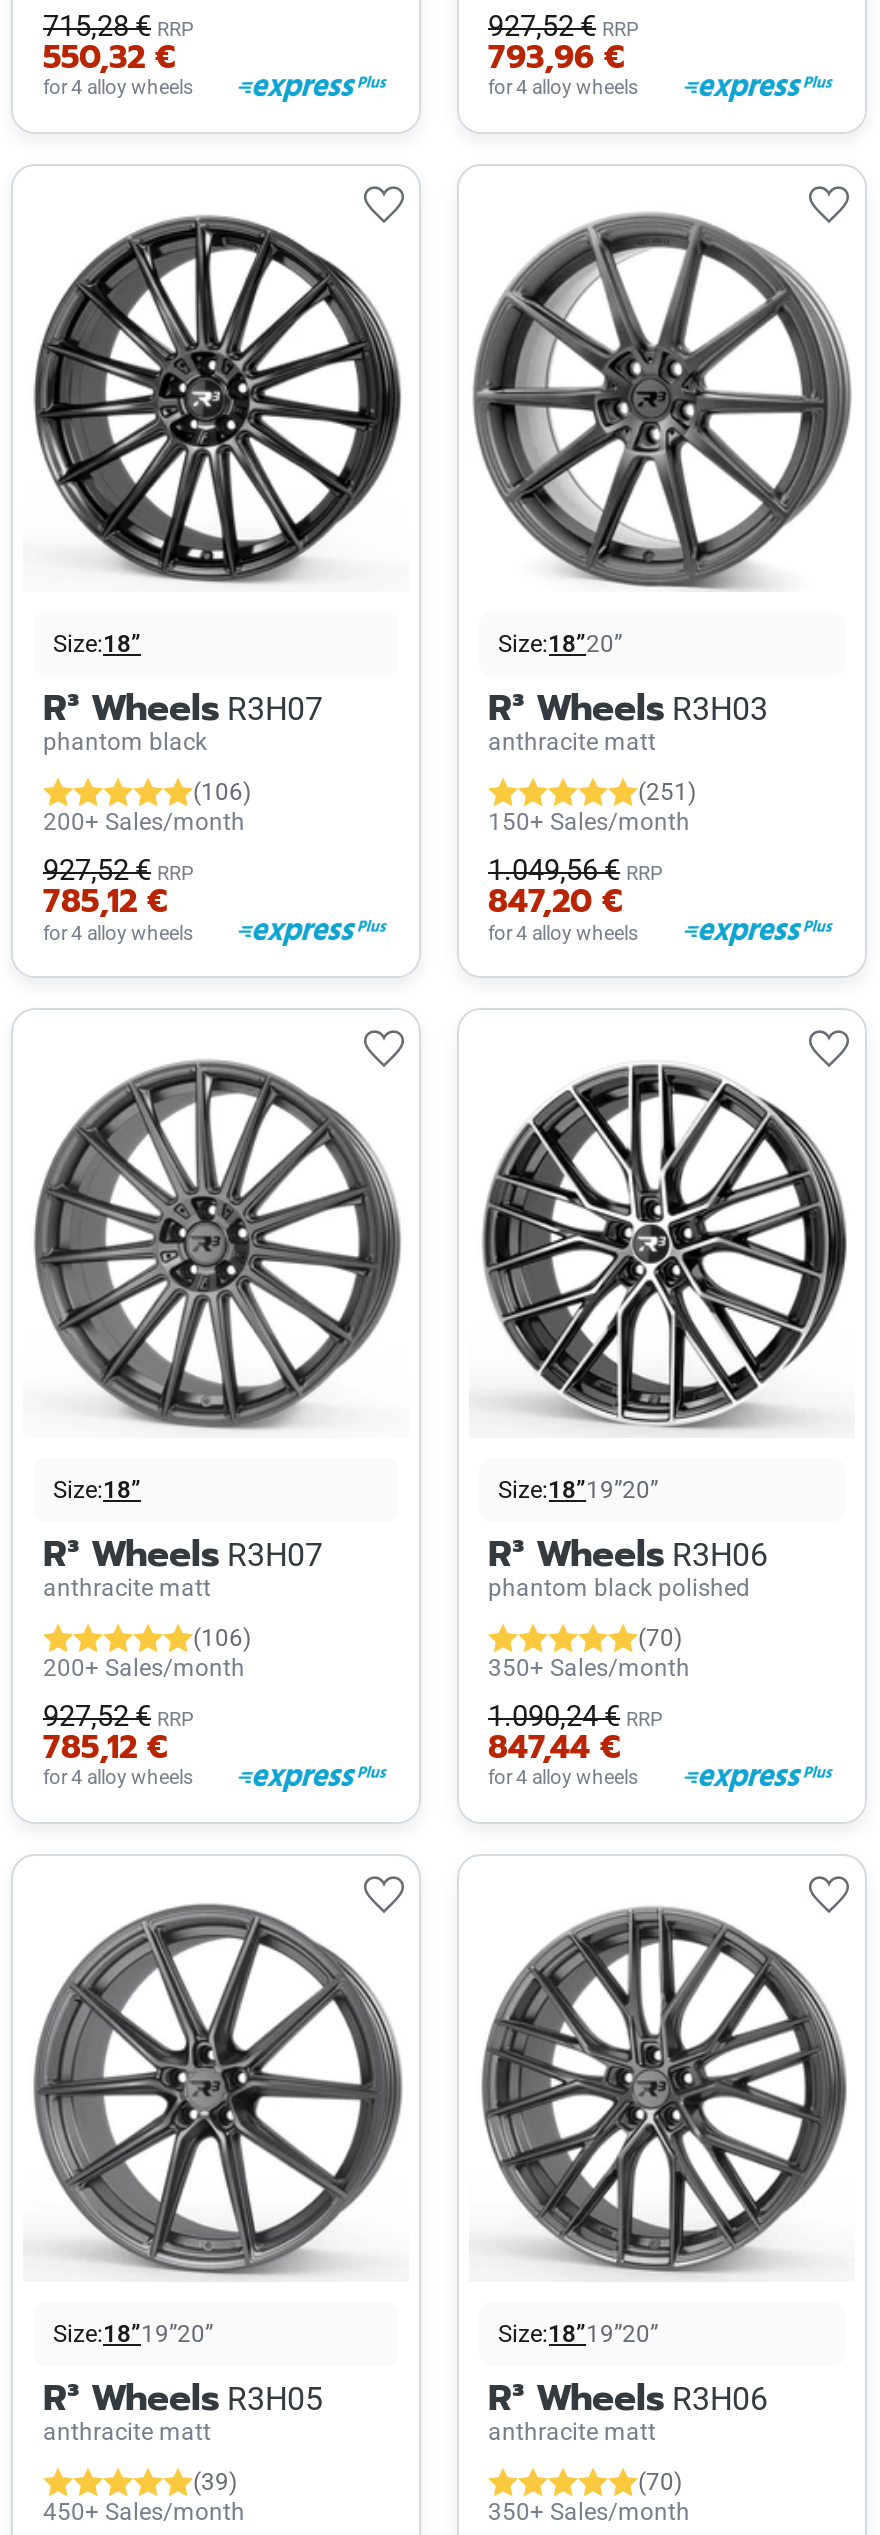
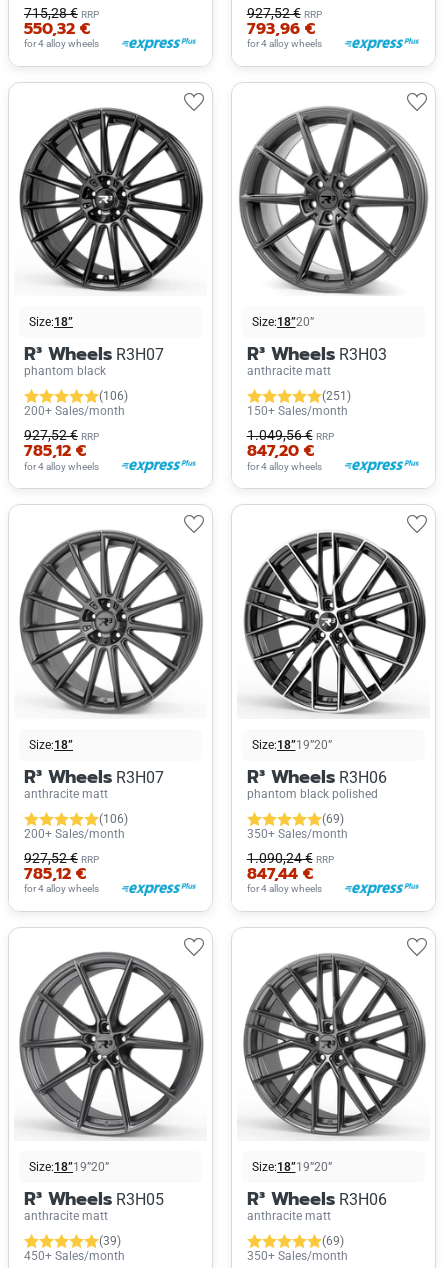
[638,1623,682,1651] (70) -> [321,811,343,825] (69)
[638,2468,682,2496] (70) -> [321,1234,343,1248] (69)

